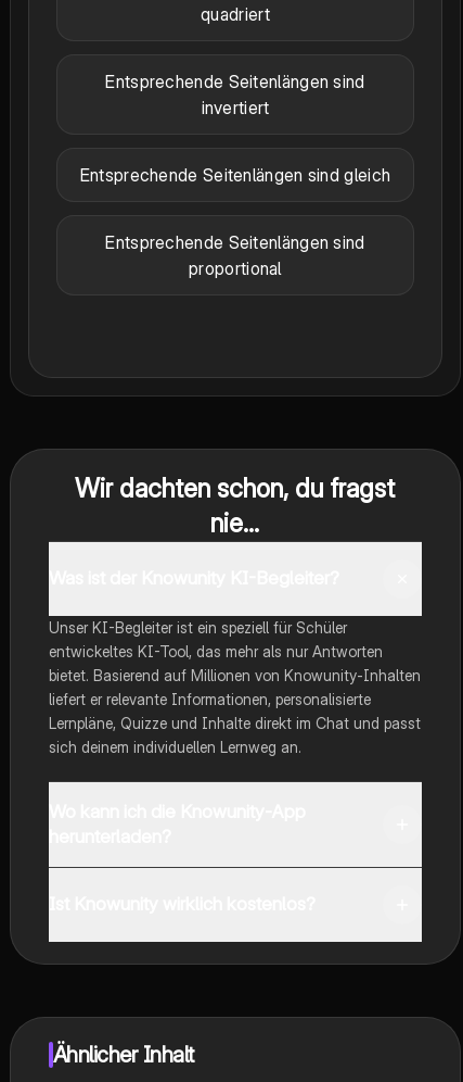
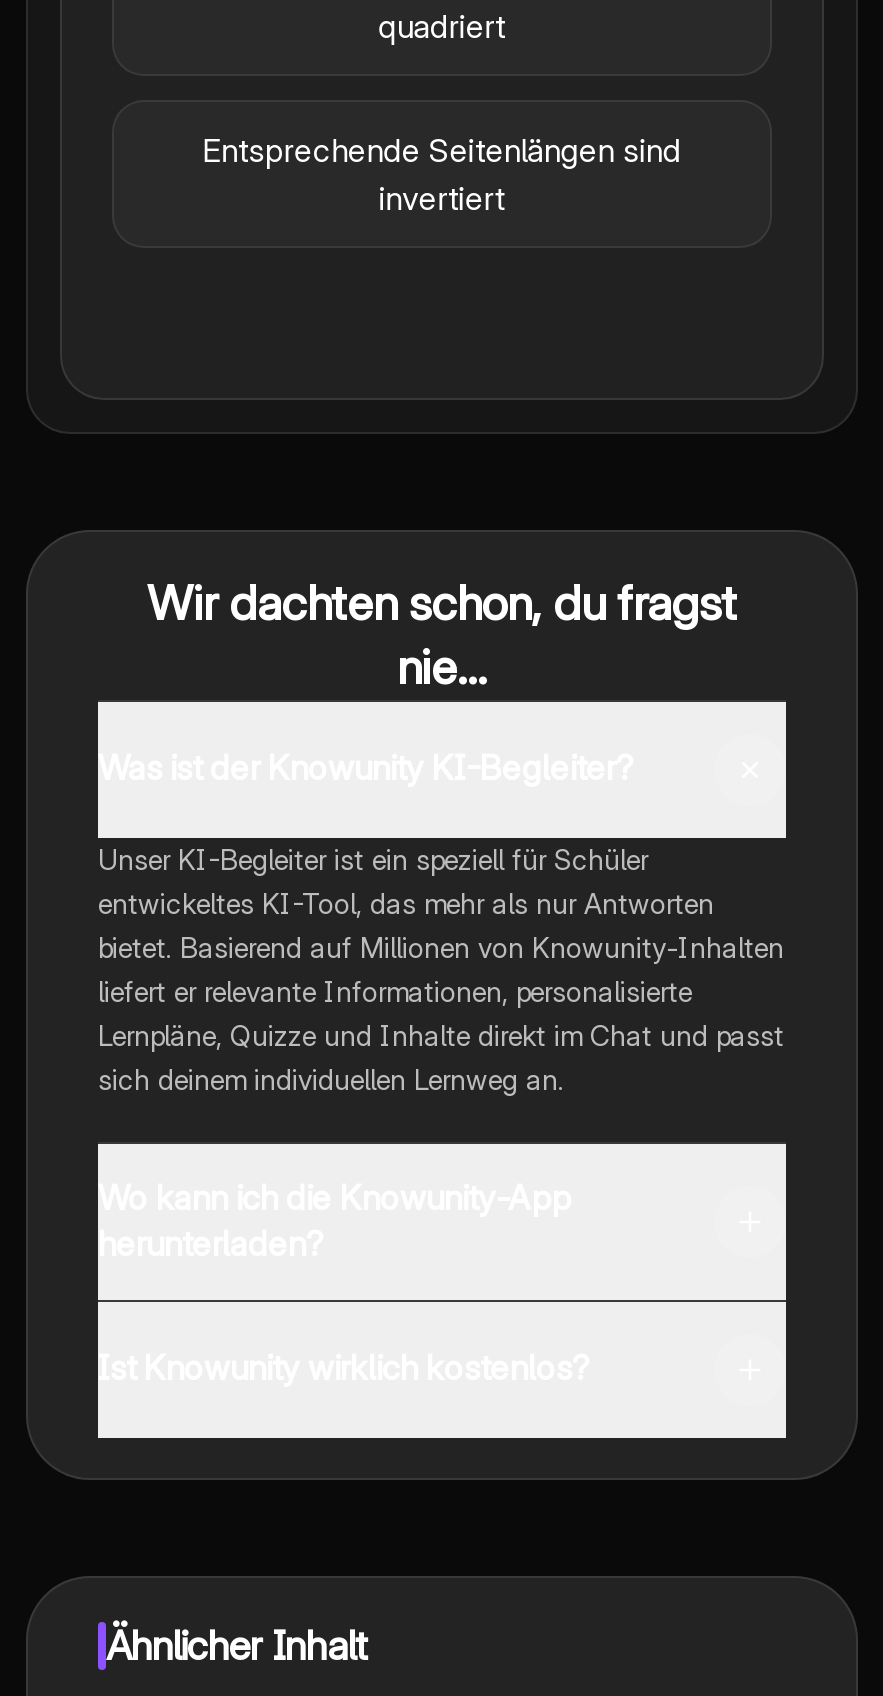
[80,163,391,279] Entsprechende Seitenlängen sind gleich | Entsprechende Seitenlängen sind | proportional -> none

